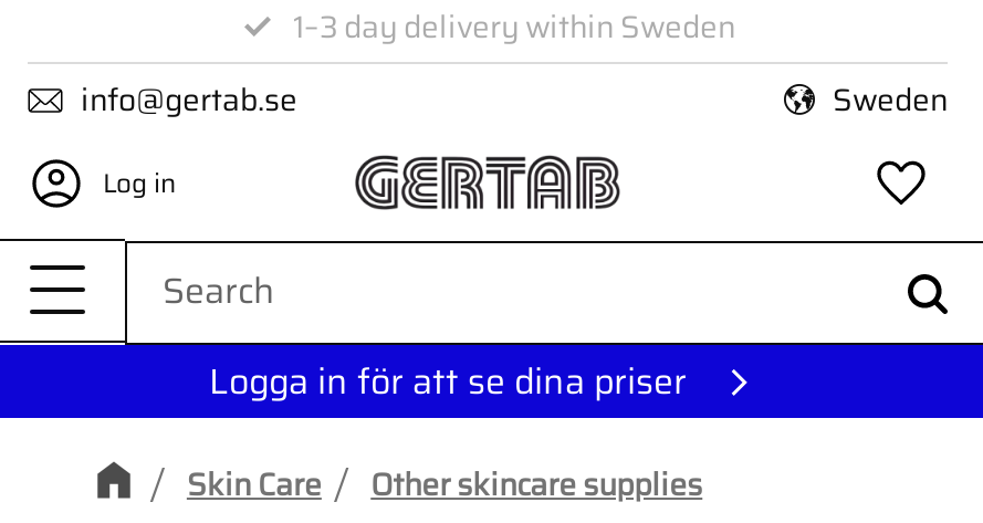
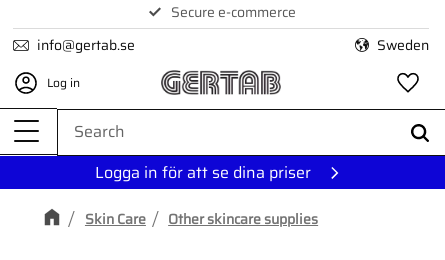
[293,2,735,51] 1–3 day delivery within Sweden -> [170,1,295,23] Secure e-commerce

